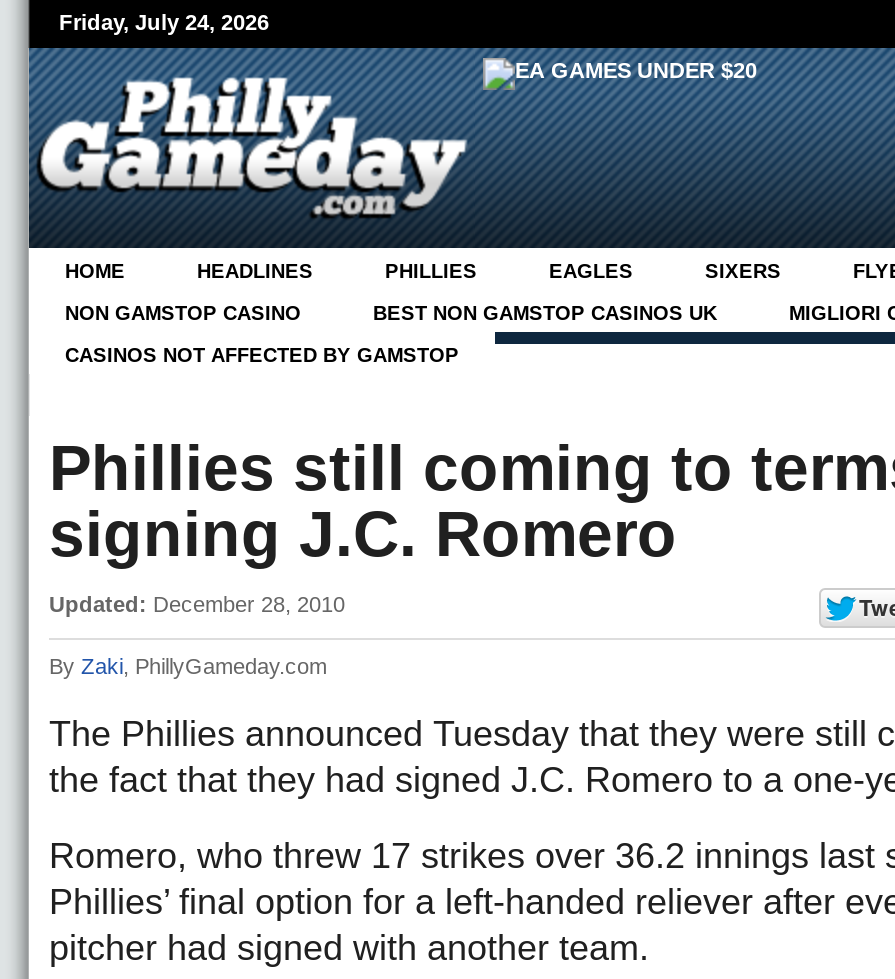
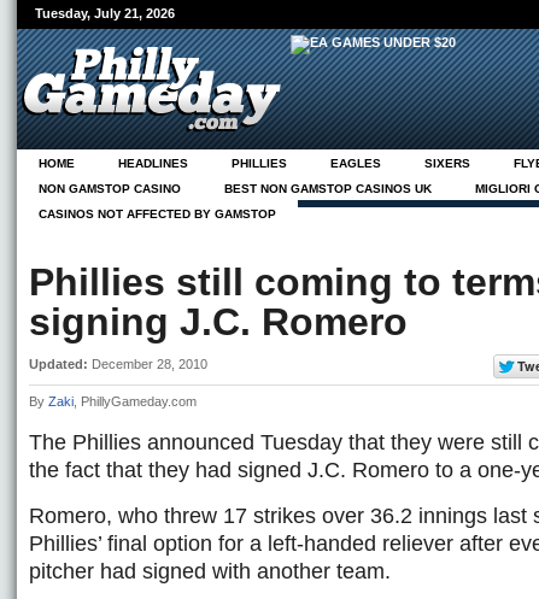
[59,10,269,34] Friday, July 24, 2026 -> [35,6,175,20] Tuesday, July 21, 2026

